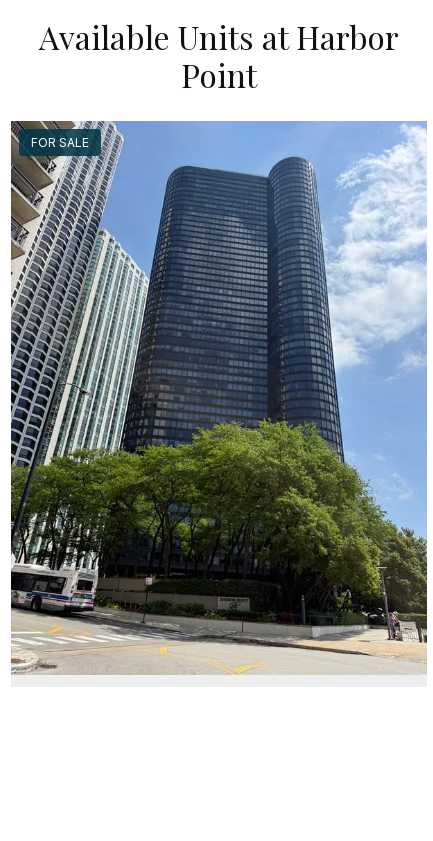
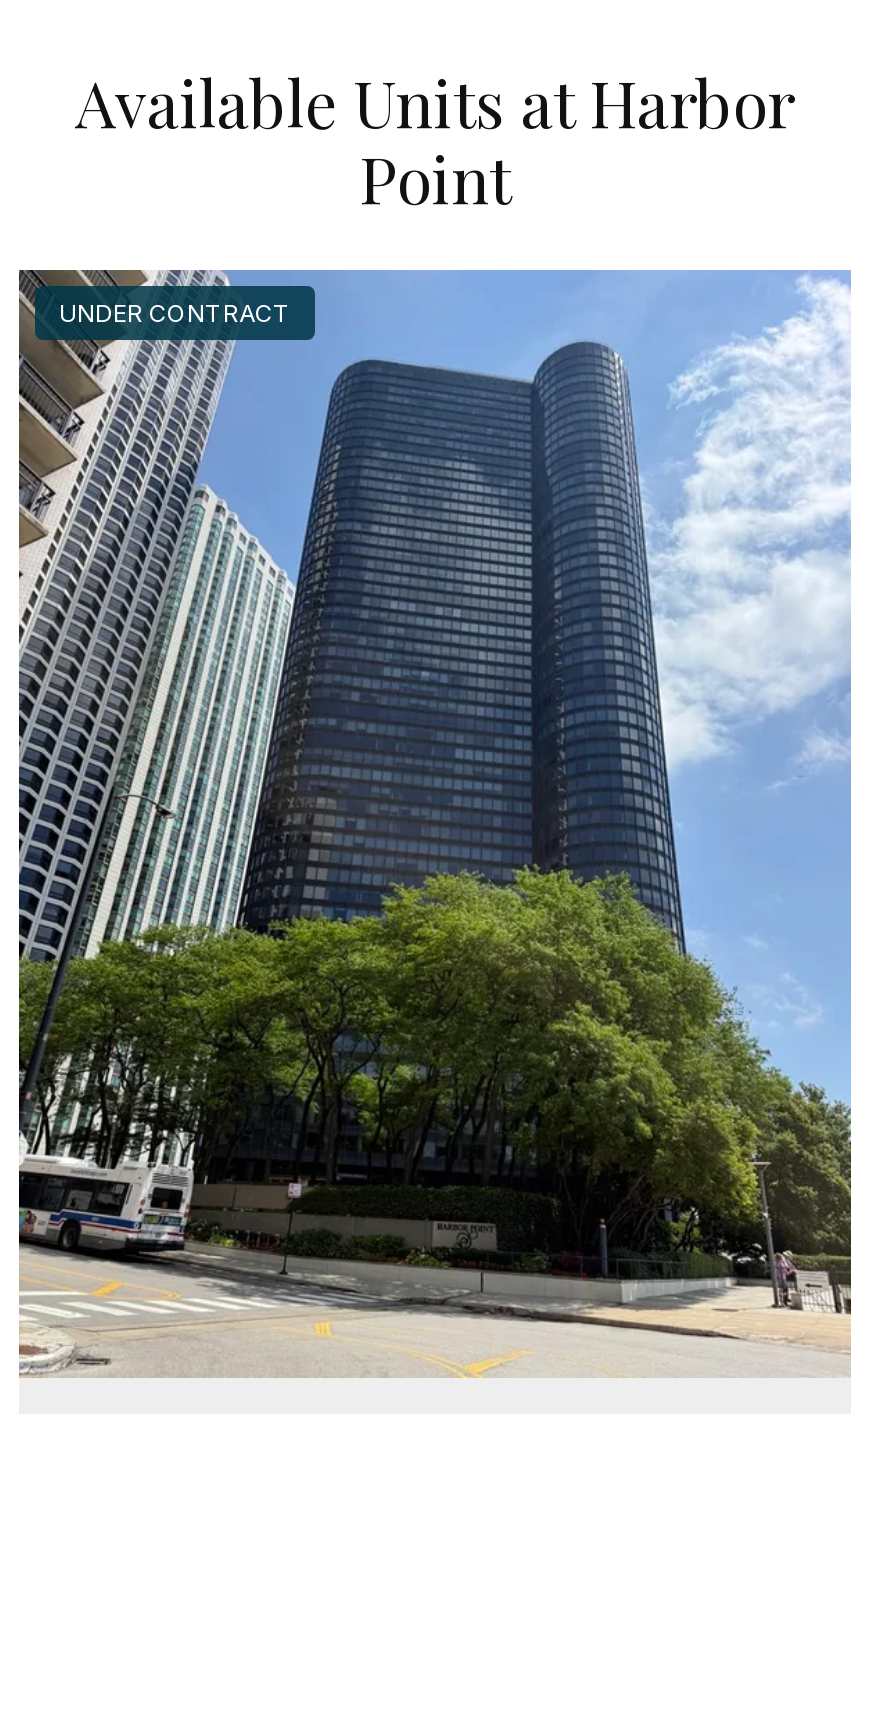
[31,135,89,150] FOR SALE -> [59,298,291,328] UNDER CONTRACT

